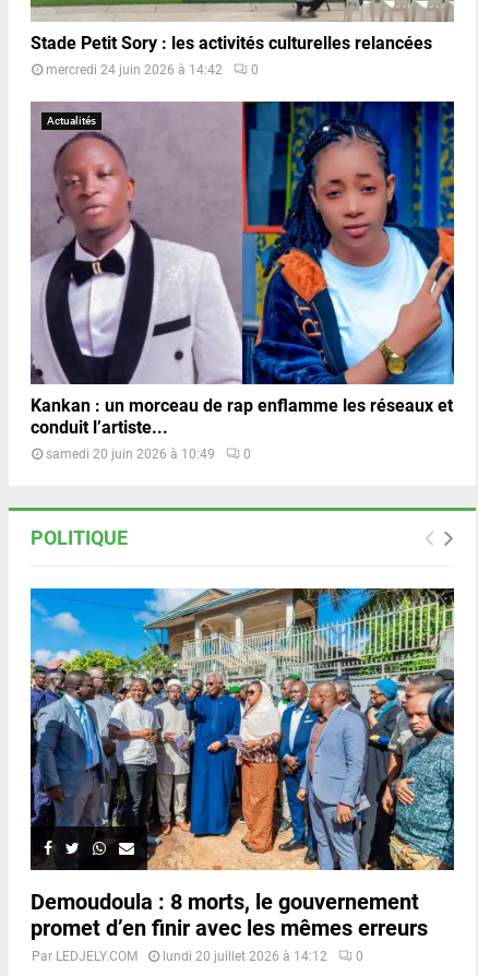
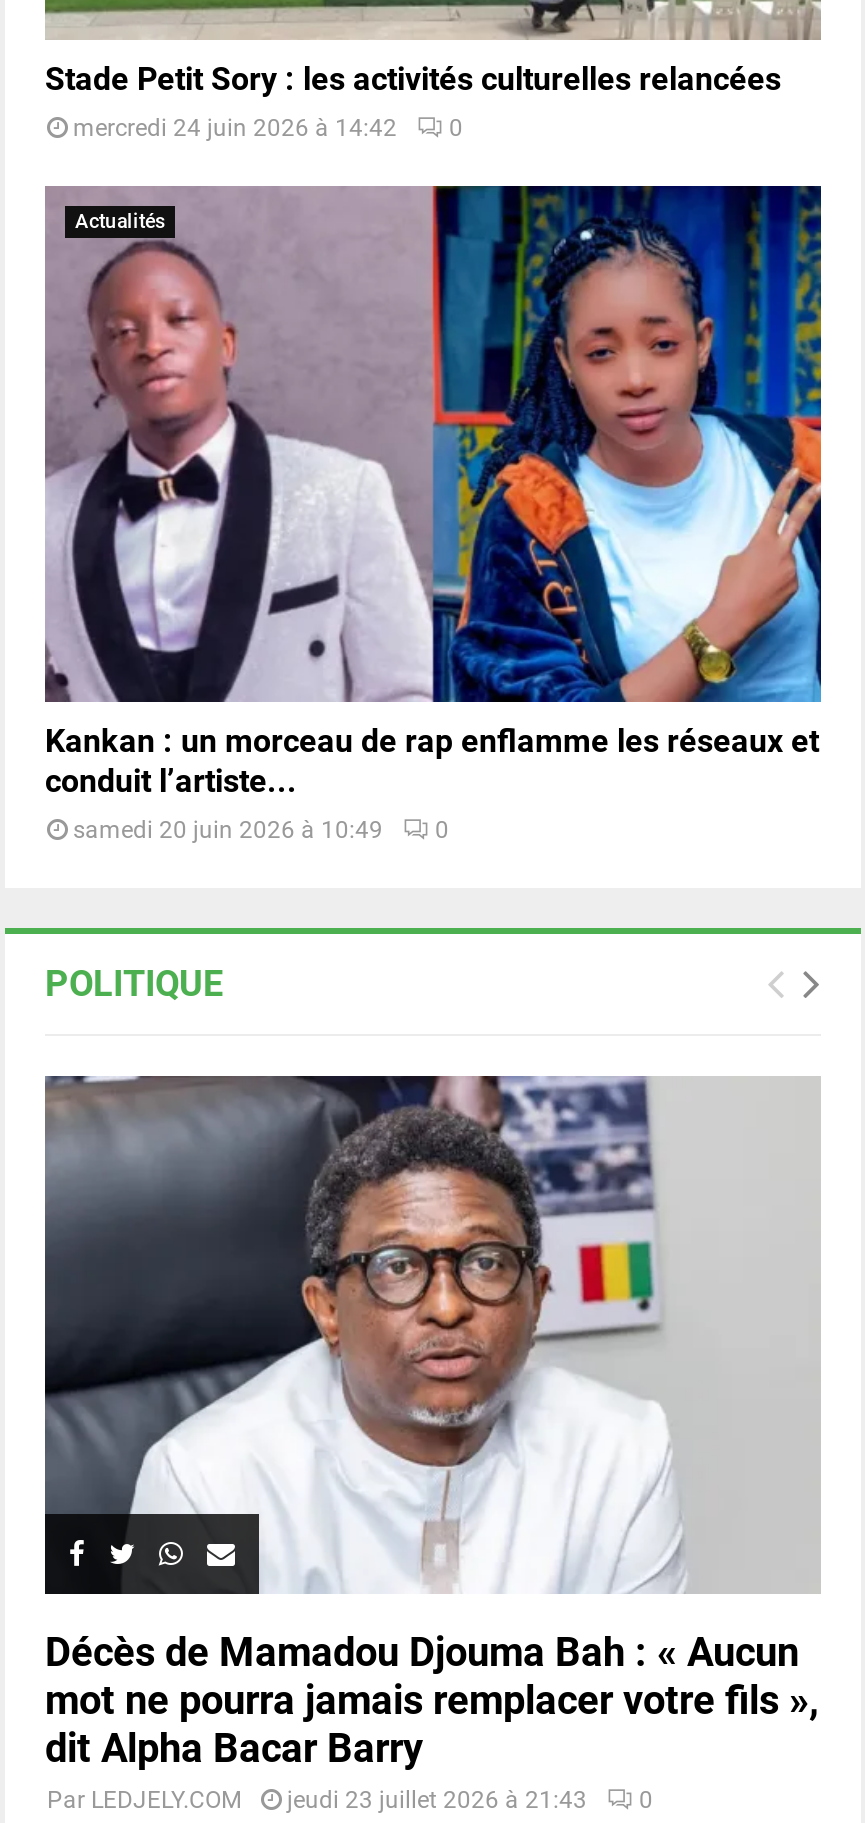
[29,587,455,941] [image] | Demoudoula : 8 morts, le gouvernement | promet d’en finir avec les mêmes erreurs -> [43,1074,821,1772] [image] | Décès de Mamadou Djouma Bah : « Aucun | mot ne pourra jamais remplacer votre fils », | dit Alpha Bacar Barry
[163,949,327,964] lundi 20 juillet 2026 à 14:12 -> [287,1786,587,1814] jeudi 23 juillet 2026 à 21:43

